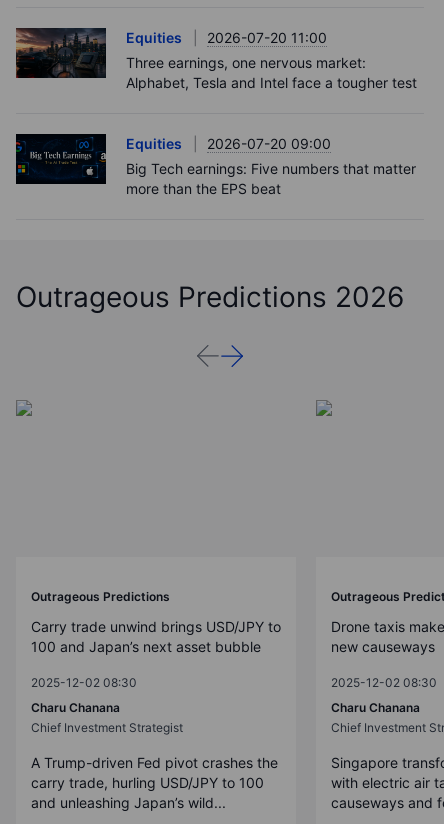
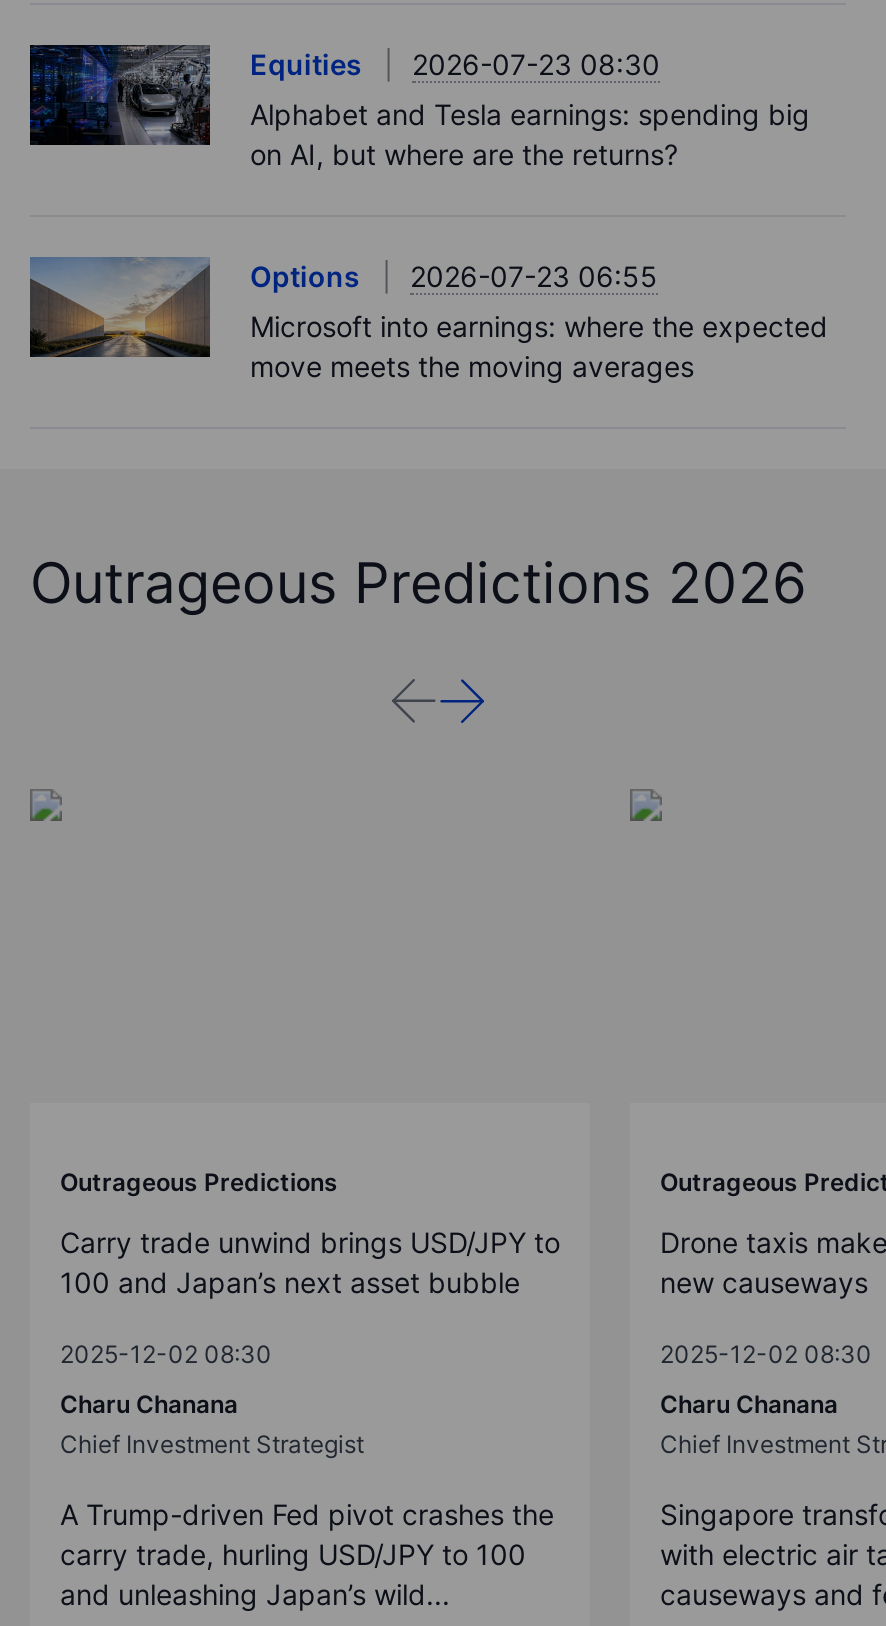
[15,28,327,78] [image] | Equities 2026-07-20 11:00 -> [28,43,660,147] [image] | Equities 2026-07-23 08:30
[126,54,417,91] Three earnings, one nervous market: | Alphabet, Tesla and Intel face a tougher test -> [250,97,810,171] Alphabet and Tesla earnings: spending big | on AI, but where are the returns?
[15,133,331,185] [image] | Equities | 2026-07-20 09:00 -> [28,257,658,359] [image] | Options | 2026-07-23 06:55
[126,160,416,197] Big Tech earnings: Five numbers that matter | more than the EPS beat -> [250,309,828,383] Microsoft into earnings: where the expected | move meets the moving averages

